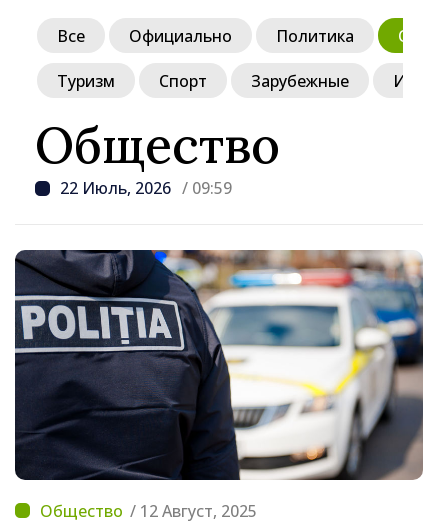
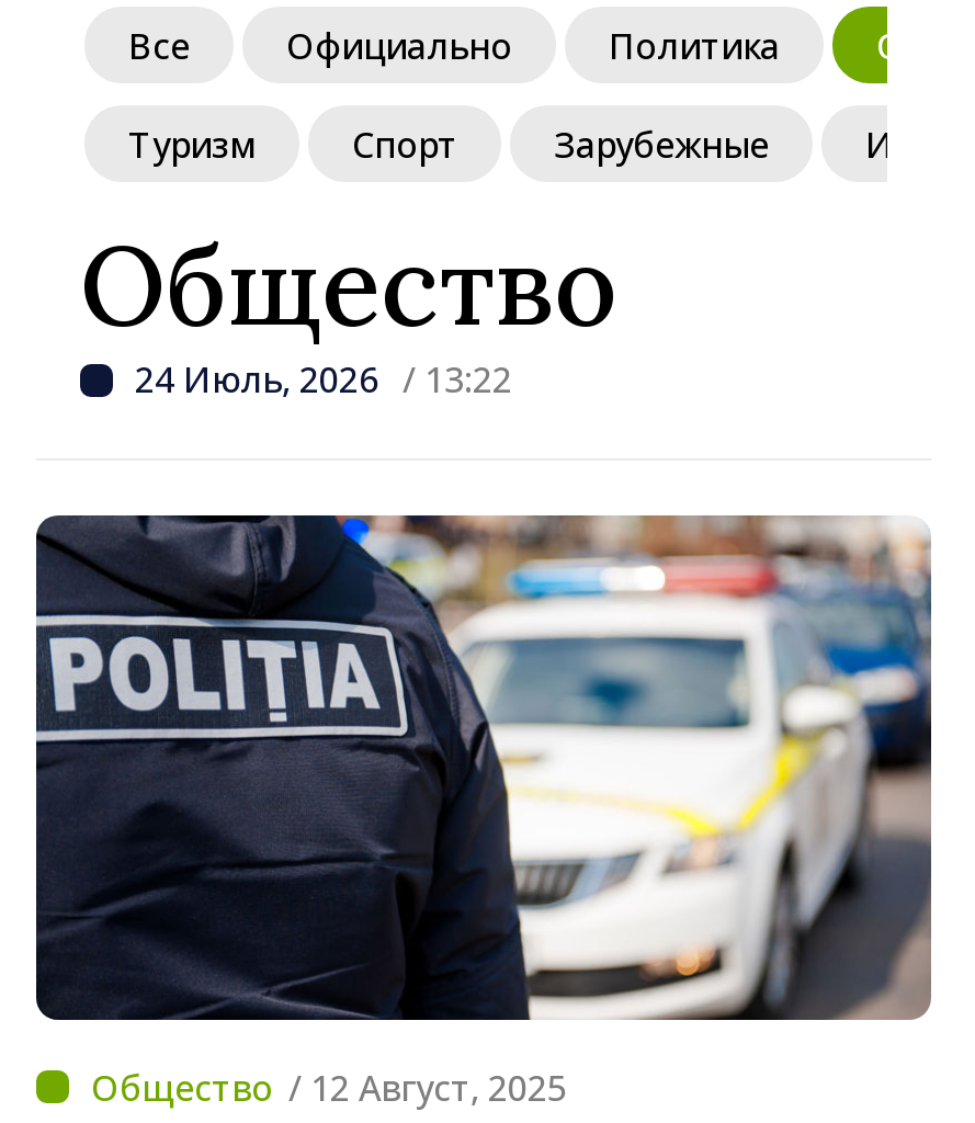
[60,177,232,199] 22 Июль, 2026 / 09:59 -> [135,355,512,404] 24 Июль, 2026 / 13:22

